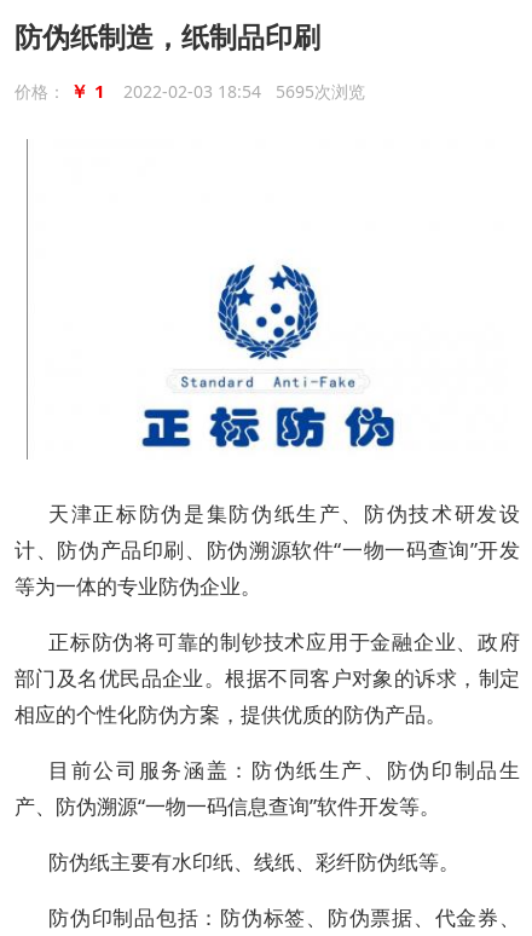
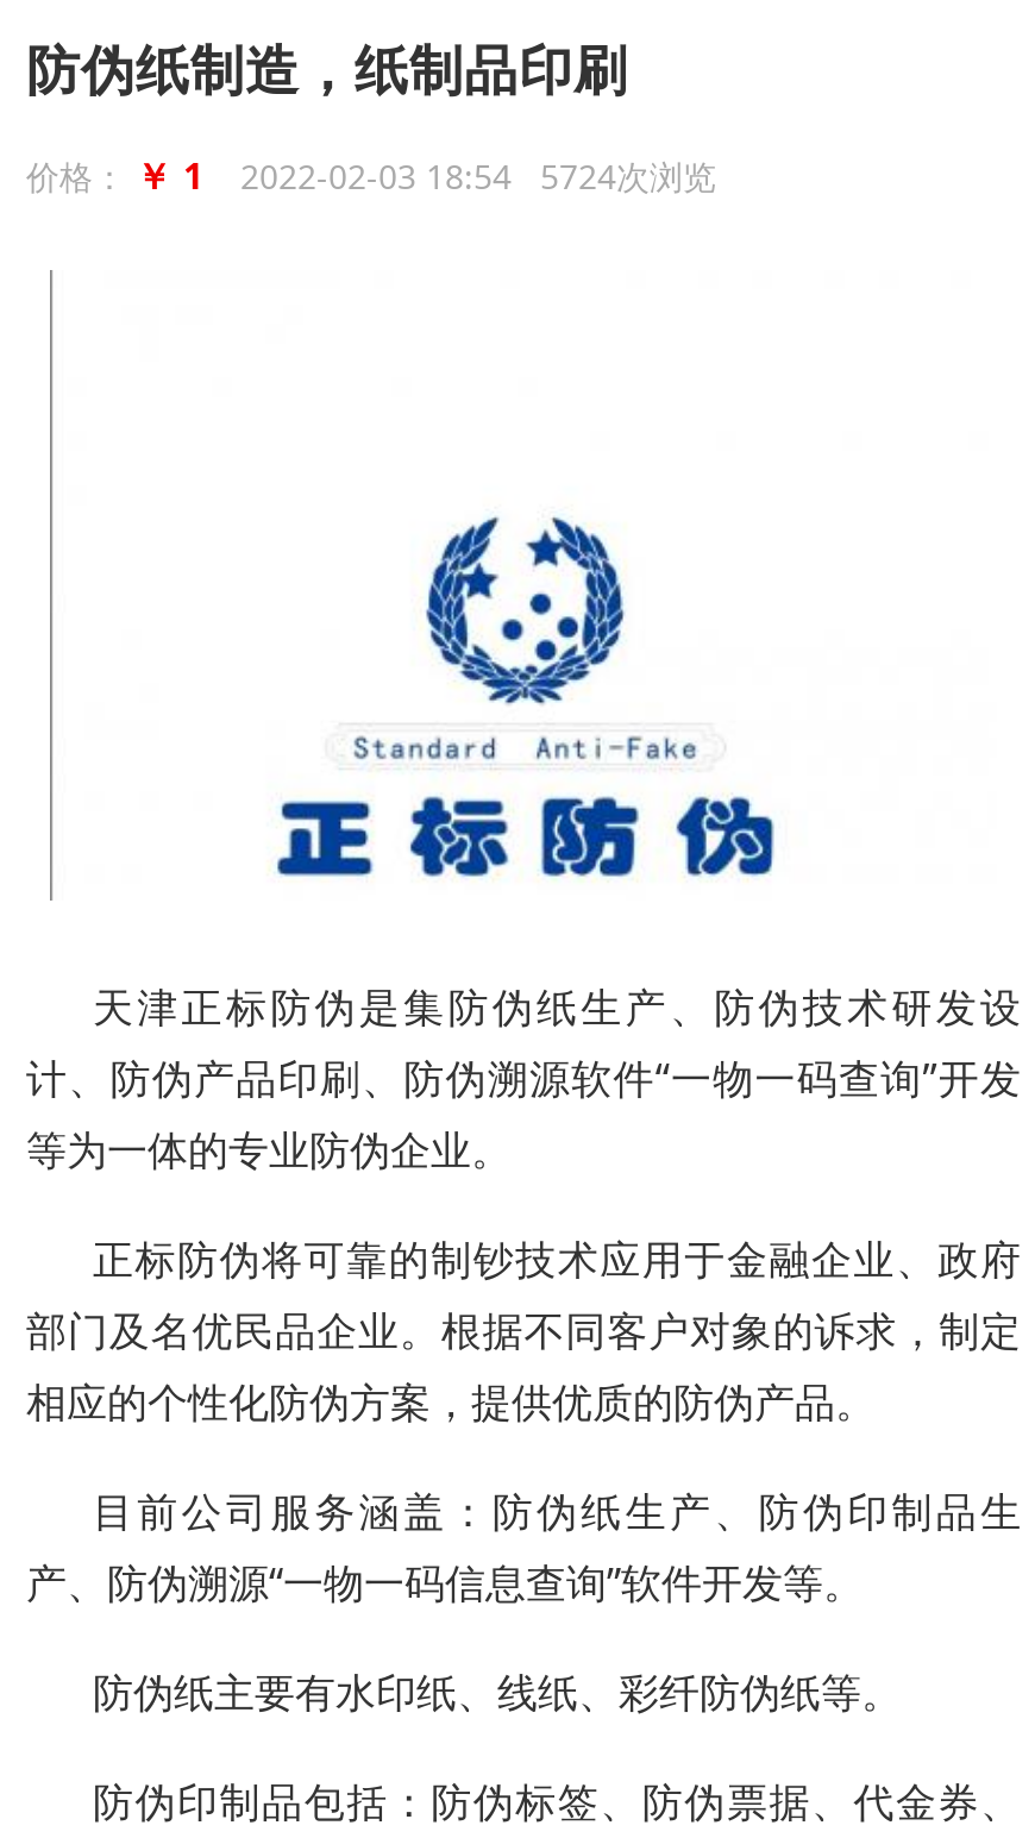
[15,79,365,103] 价格：￥ 1 2022-02-03 18:54 5695次浏览 -> [26,151,716,199] 价格：￥ 1 2022-02-03 18:54 5724次浏览

